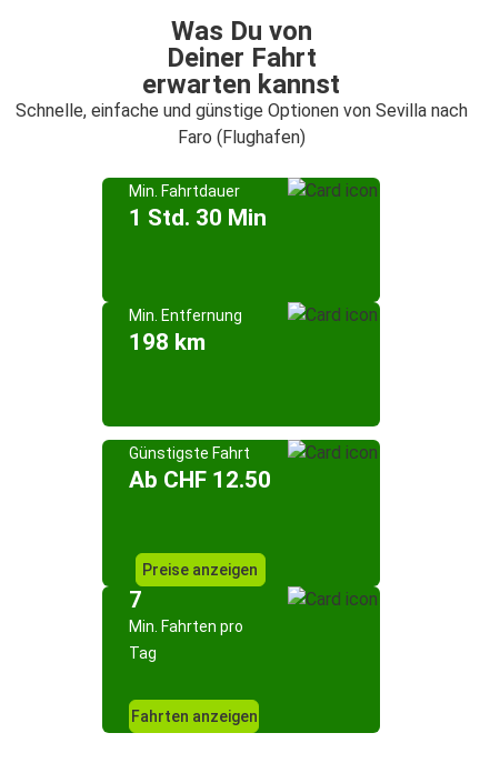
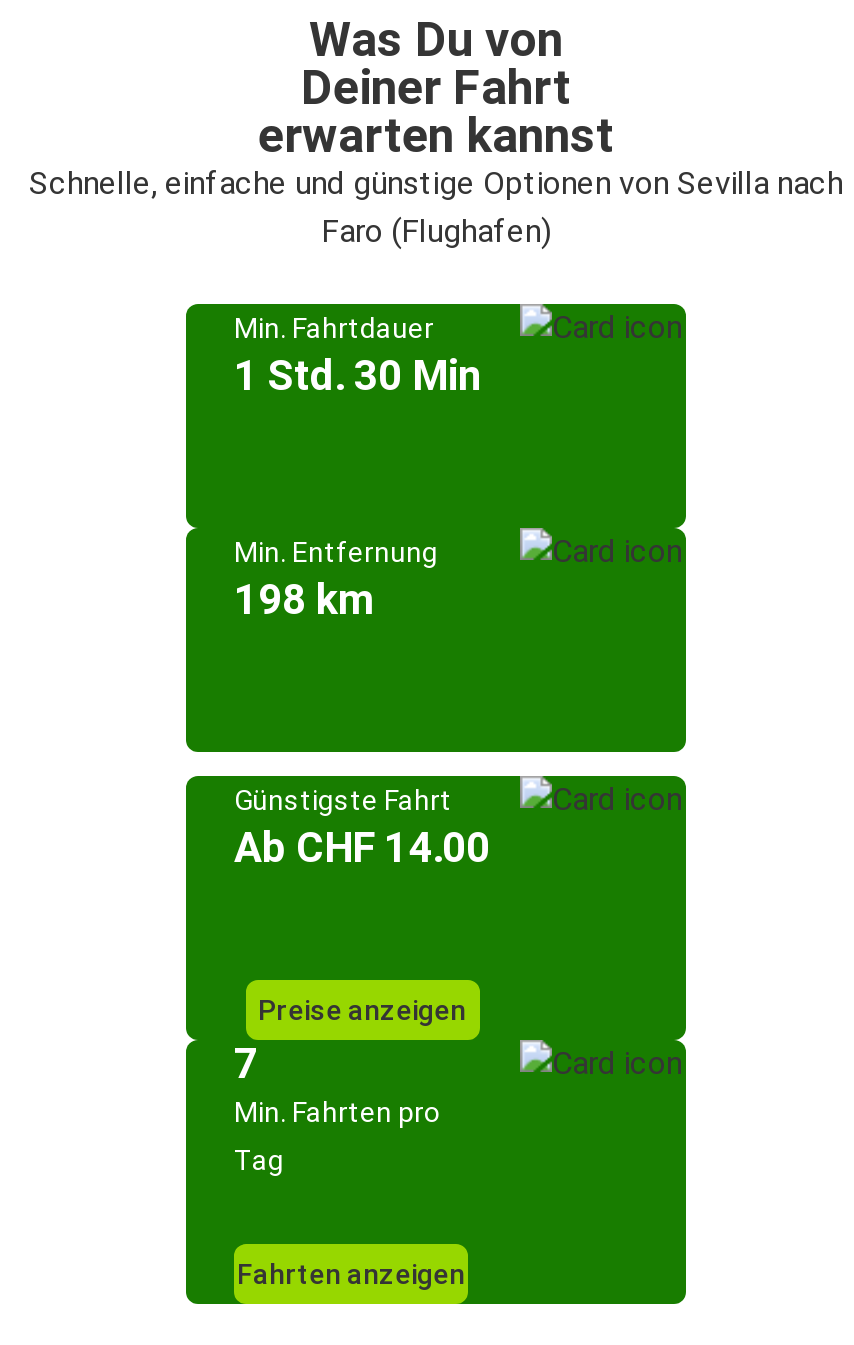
[129,466,271,493] Ab CHF 12.50 -> [234,824,490,872] Ab CHF 14.00

